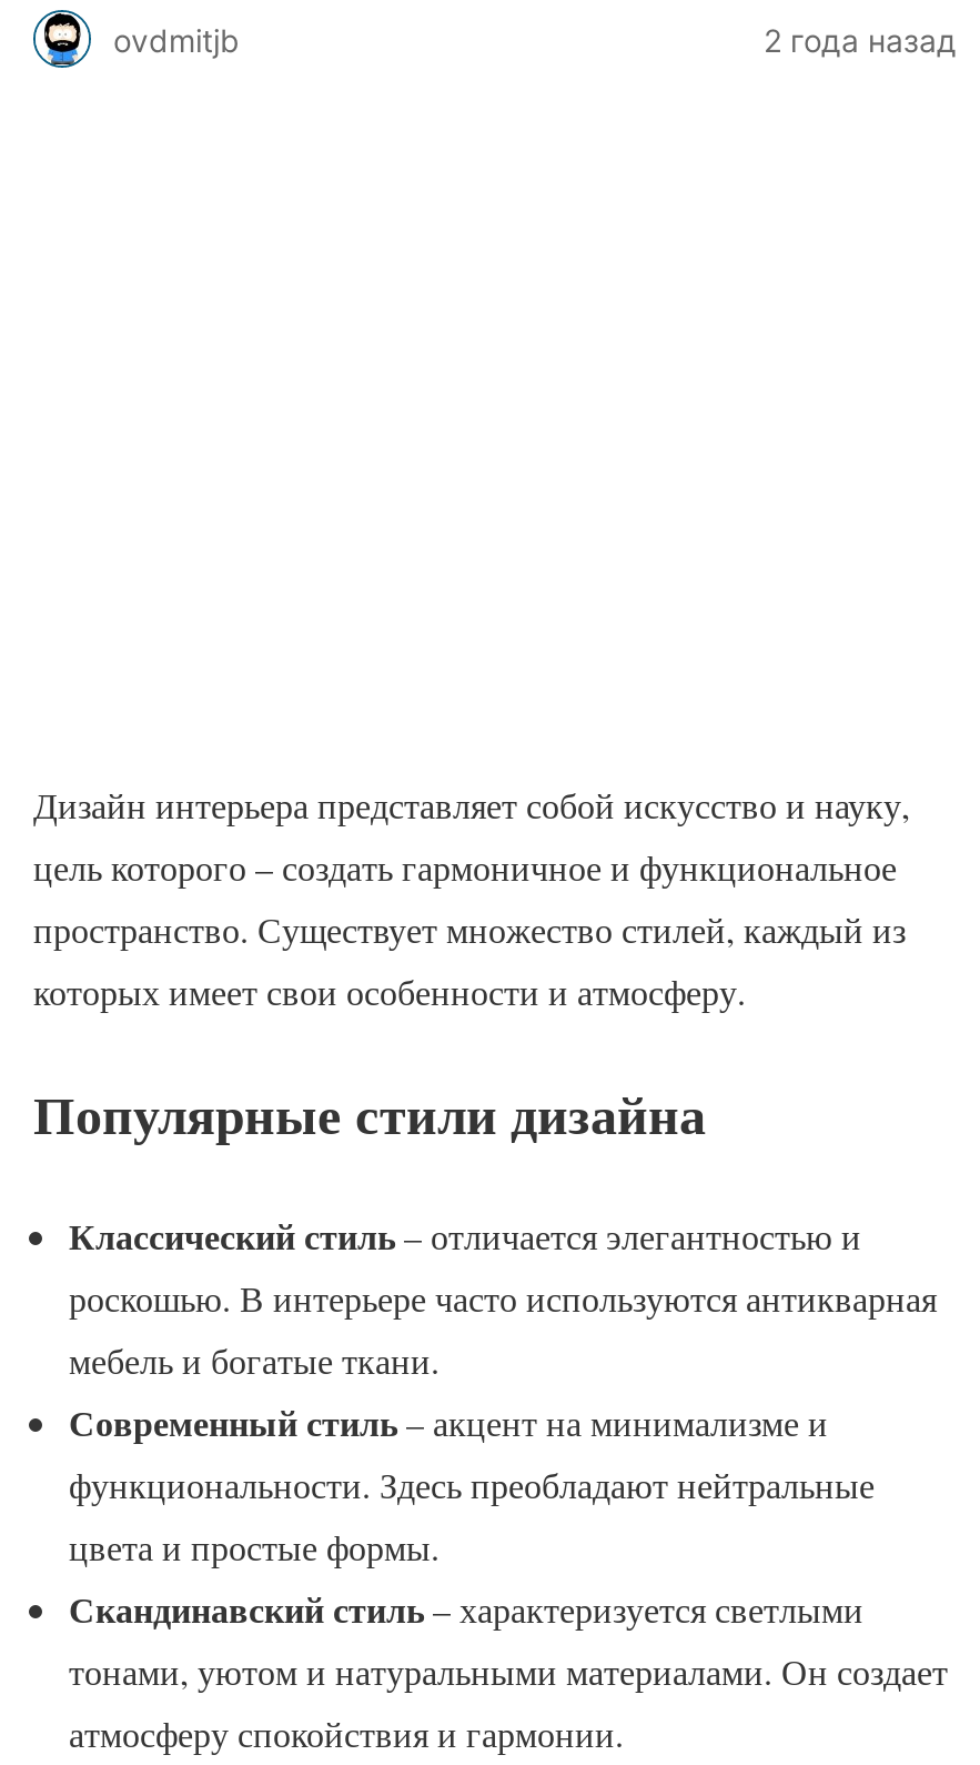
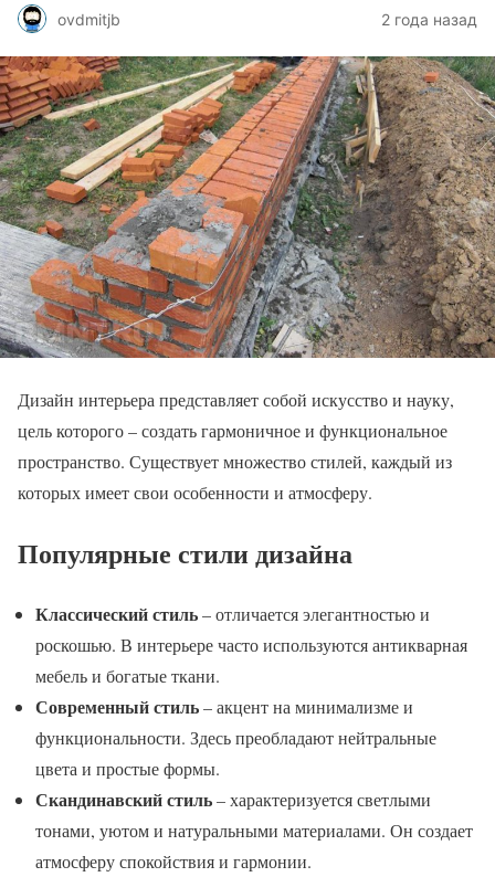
none -> [3,55,492,359] [image]

